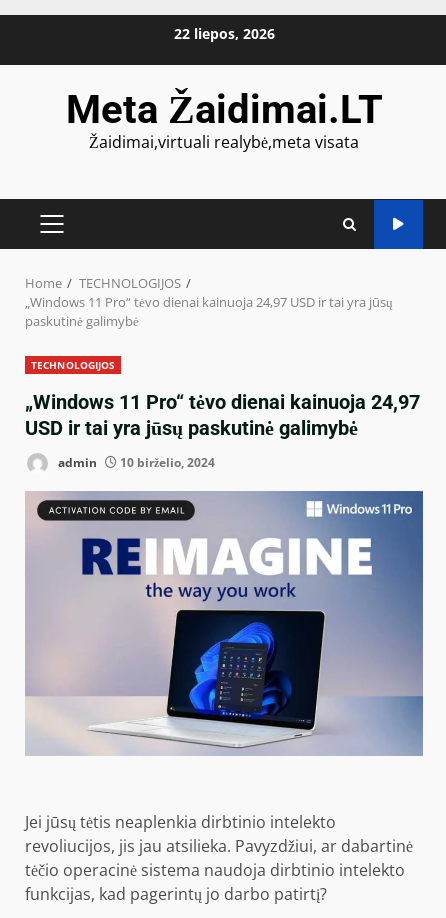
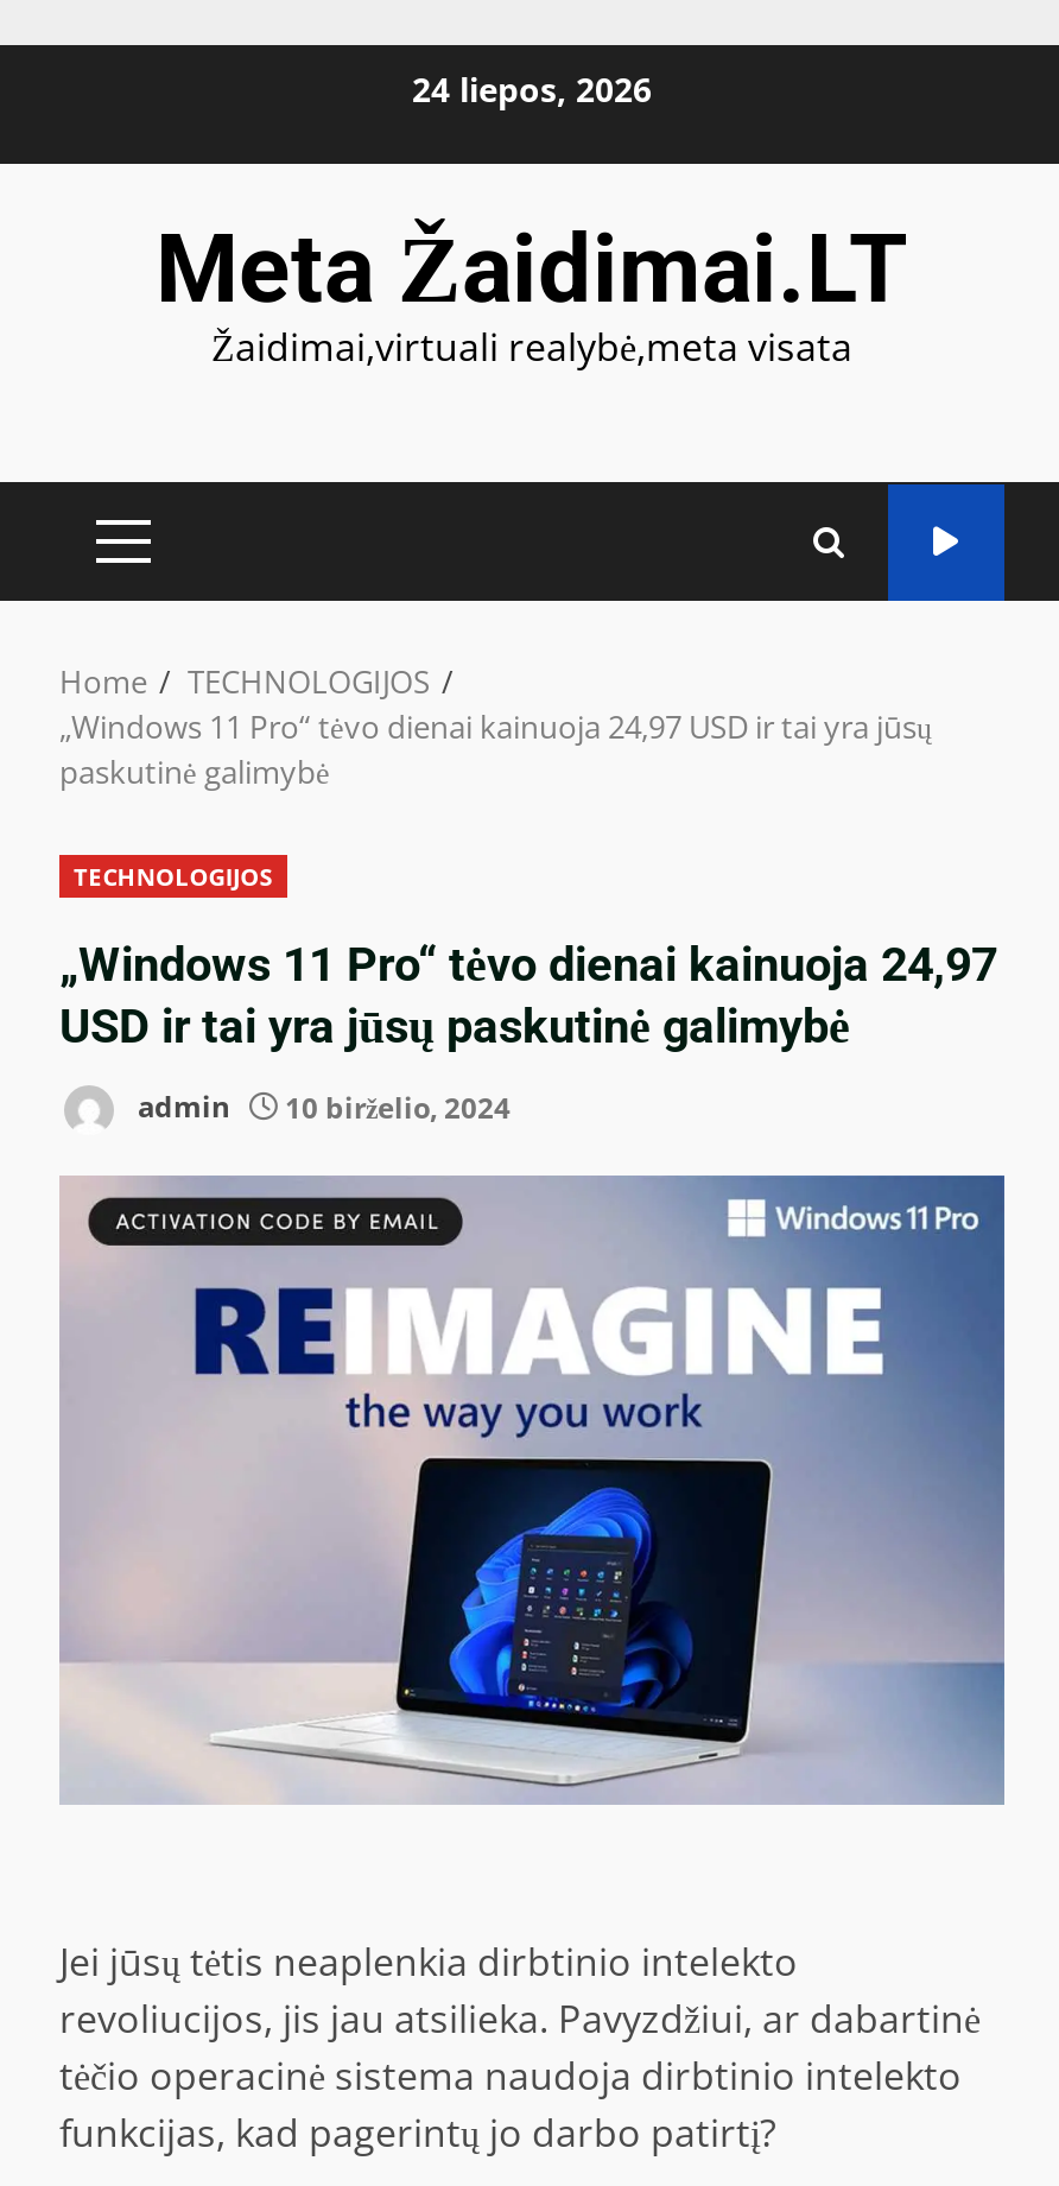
[173,23,274,42] 22 liepos, 2026 -> [412,65,652,110] 24 liepos, 2026

